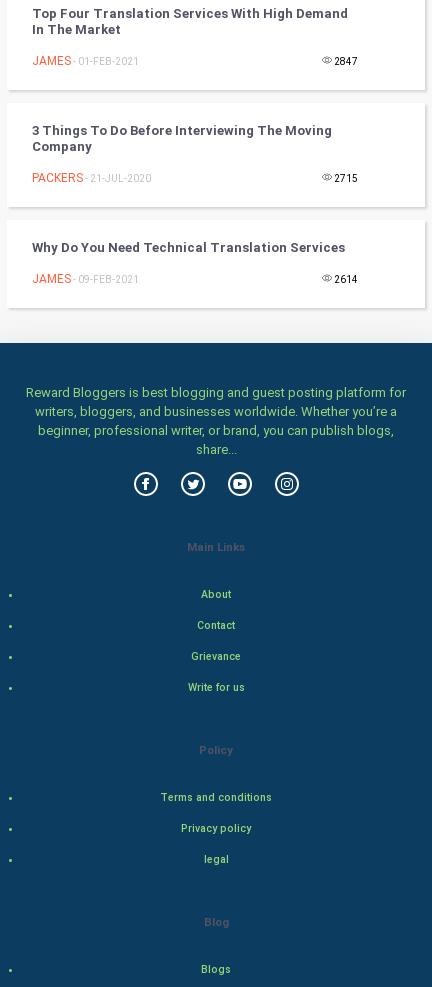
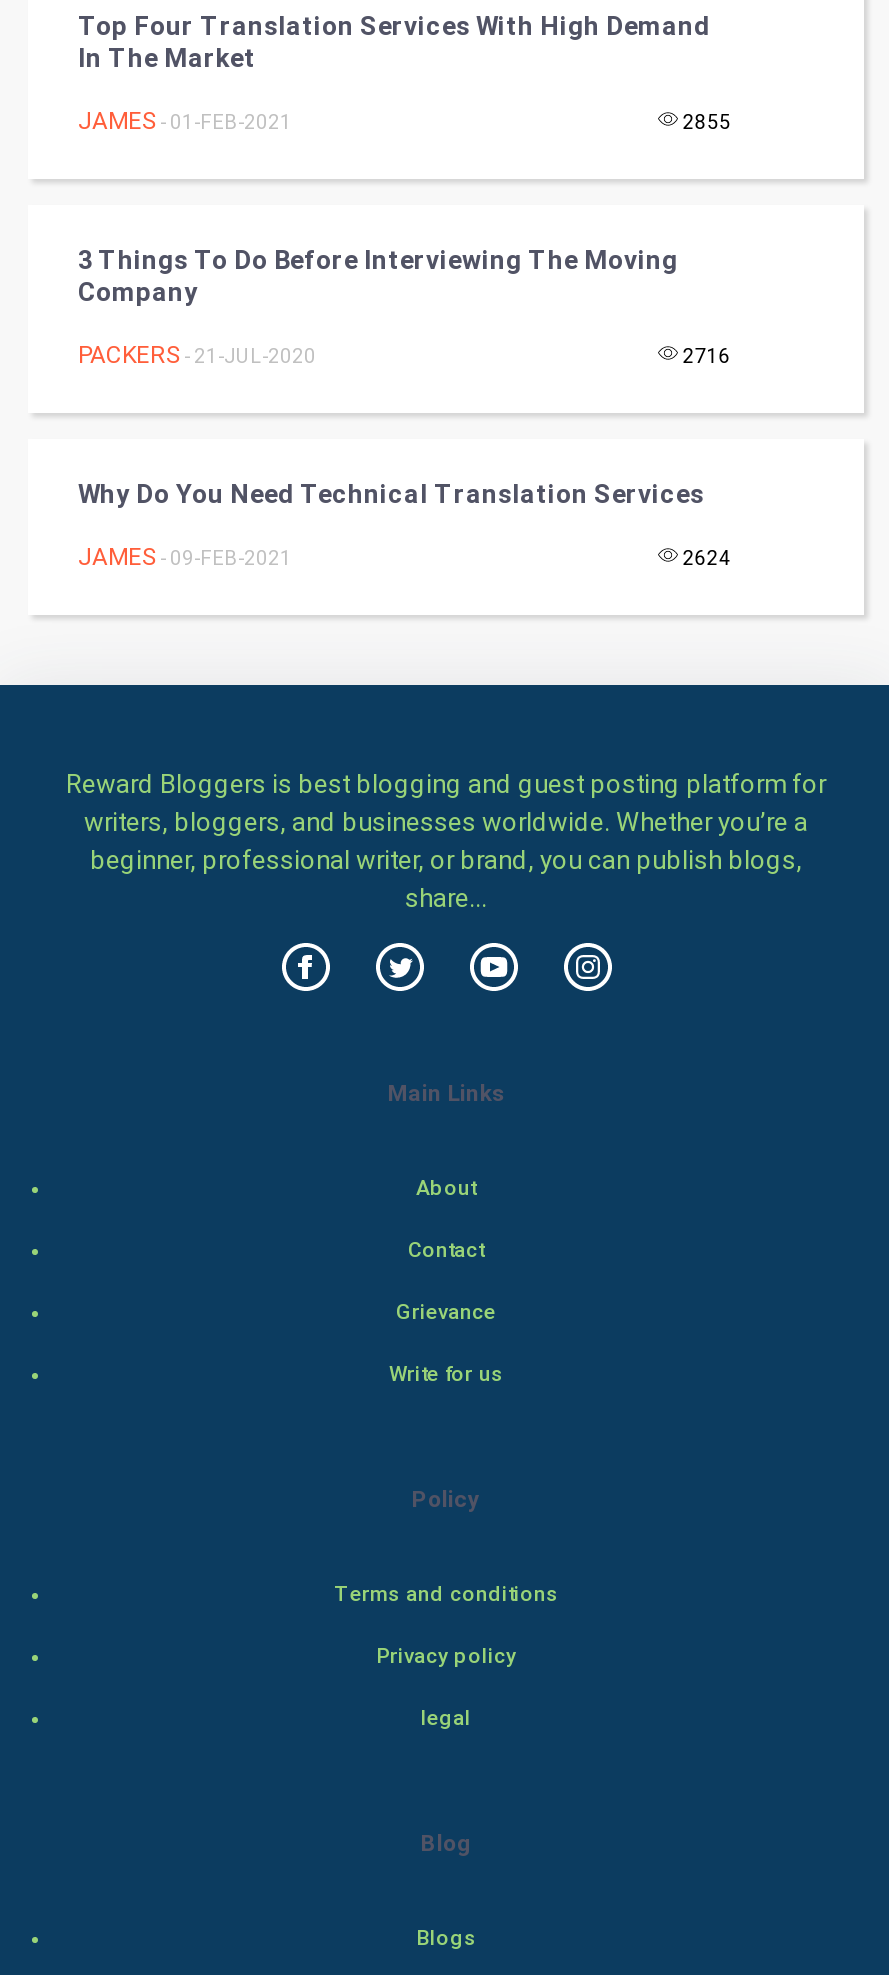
[332,56,358,67] 2847 -> [678,112,730,134] 2855
[332,173,358,184] 2715 -> [678,346,730,368] 2716
[332,274,358,285] 2614 -> [678,548,730,570] 2624

